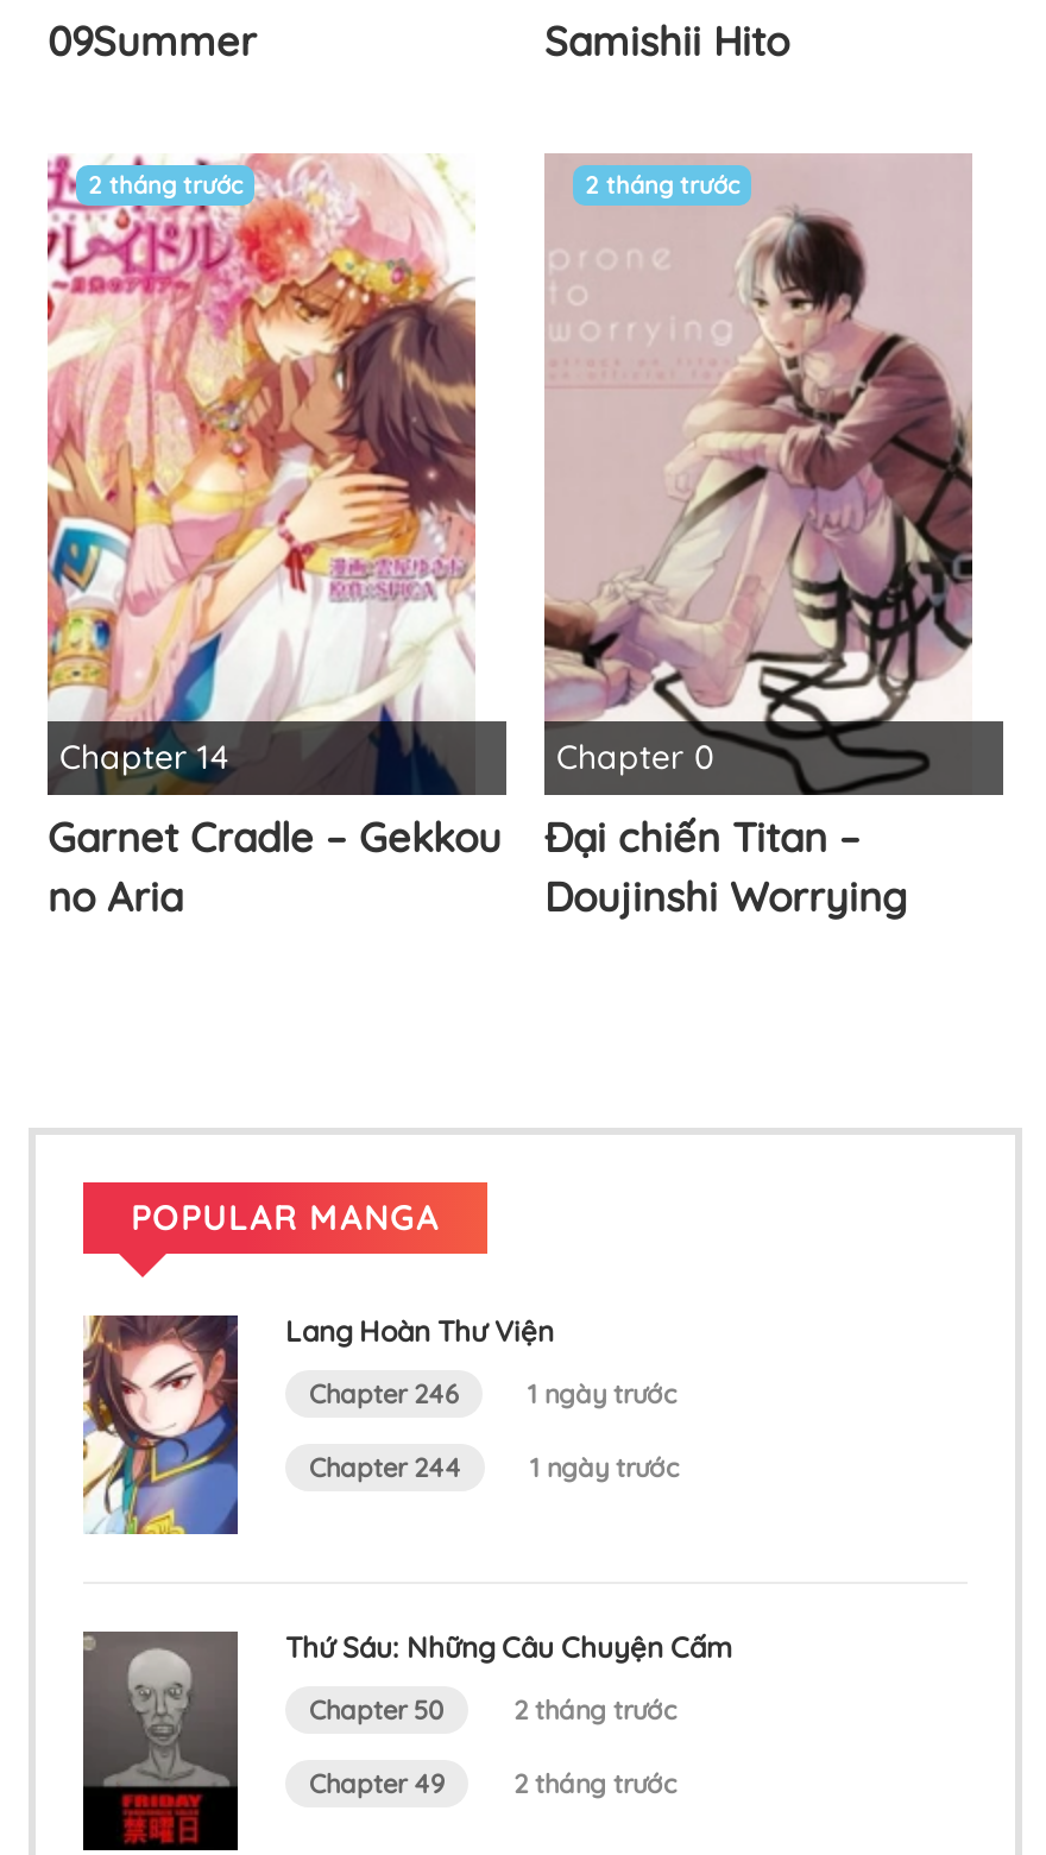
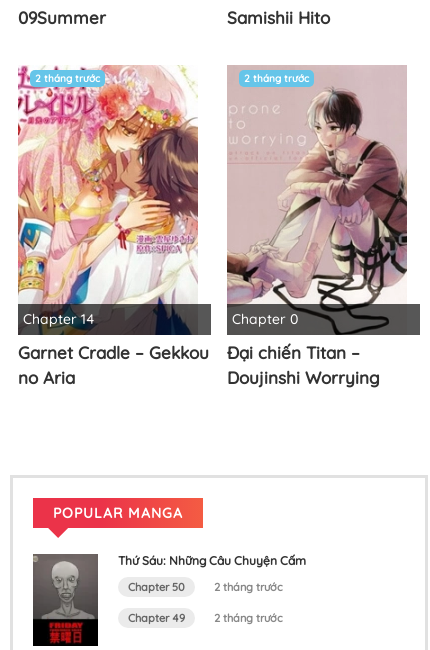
[81,1313,680,1537] [image] | Lang Hoàn Thư Viện | Chapter 246 | 1 ngày trước | Chapter 244 | 1 ngày trước -> none

